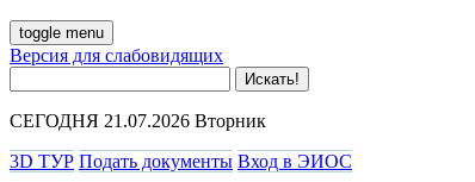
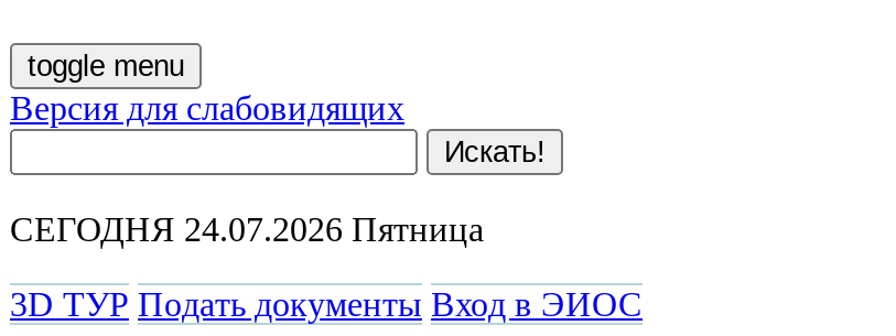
[10,111,266,131] СЕГОДНЯ 21.07.2026 Вторник -> [10,210,484,248] СЕГОДНЯ 24.07.2026 Пятница

